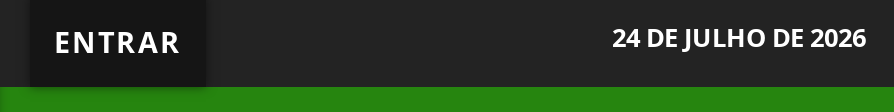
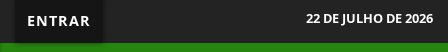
[612,19,866,55] 24 DE JULHO DE 2026 -> [306,9,433,27] 22 DE JULHO DE 2026

